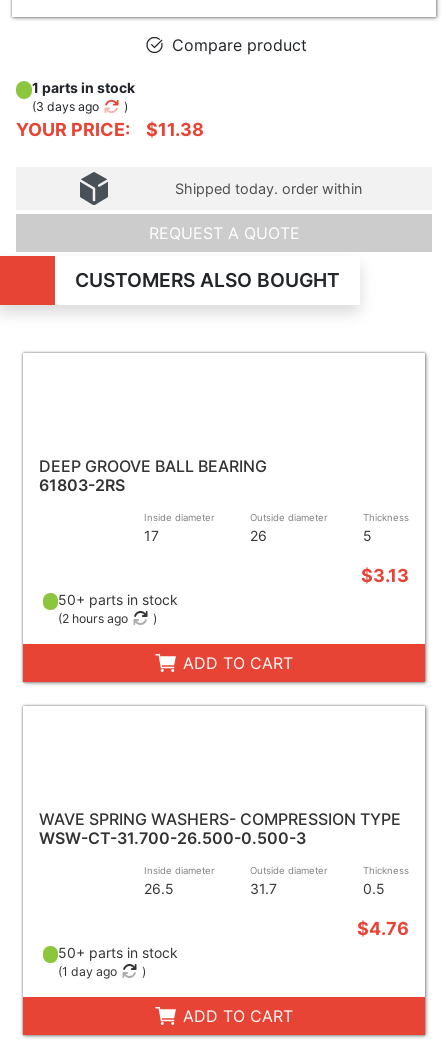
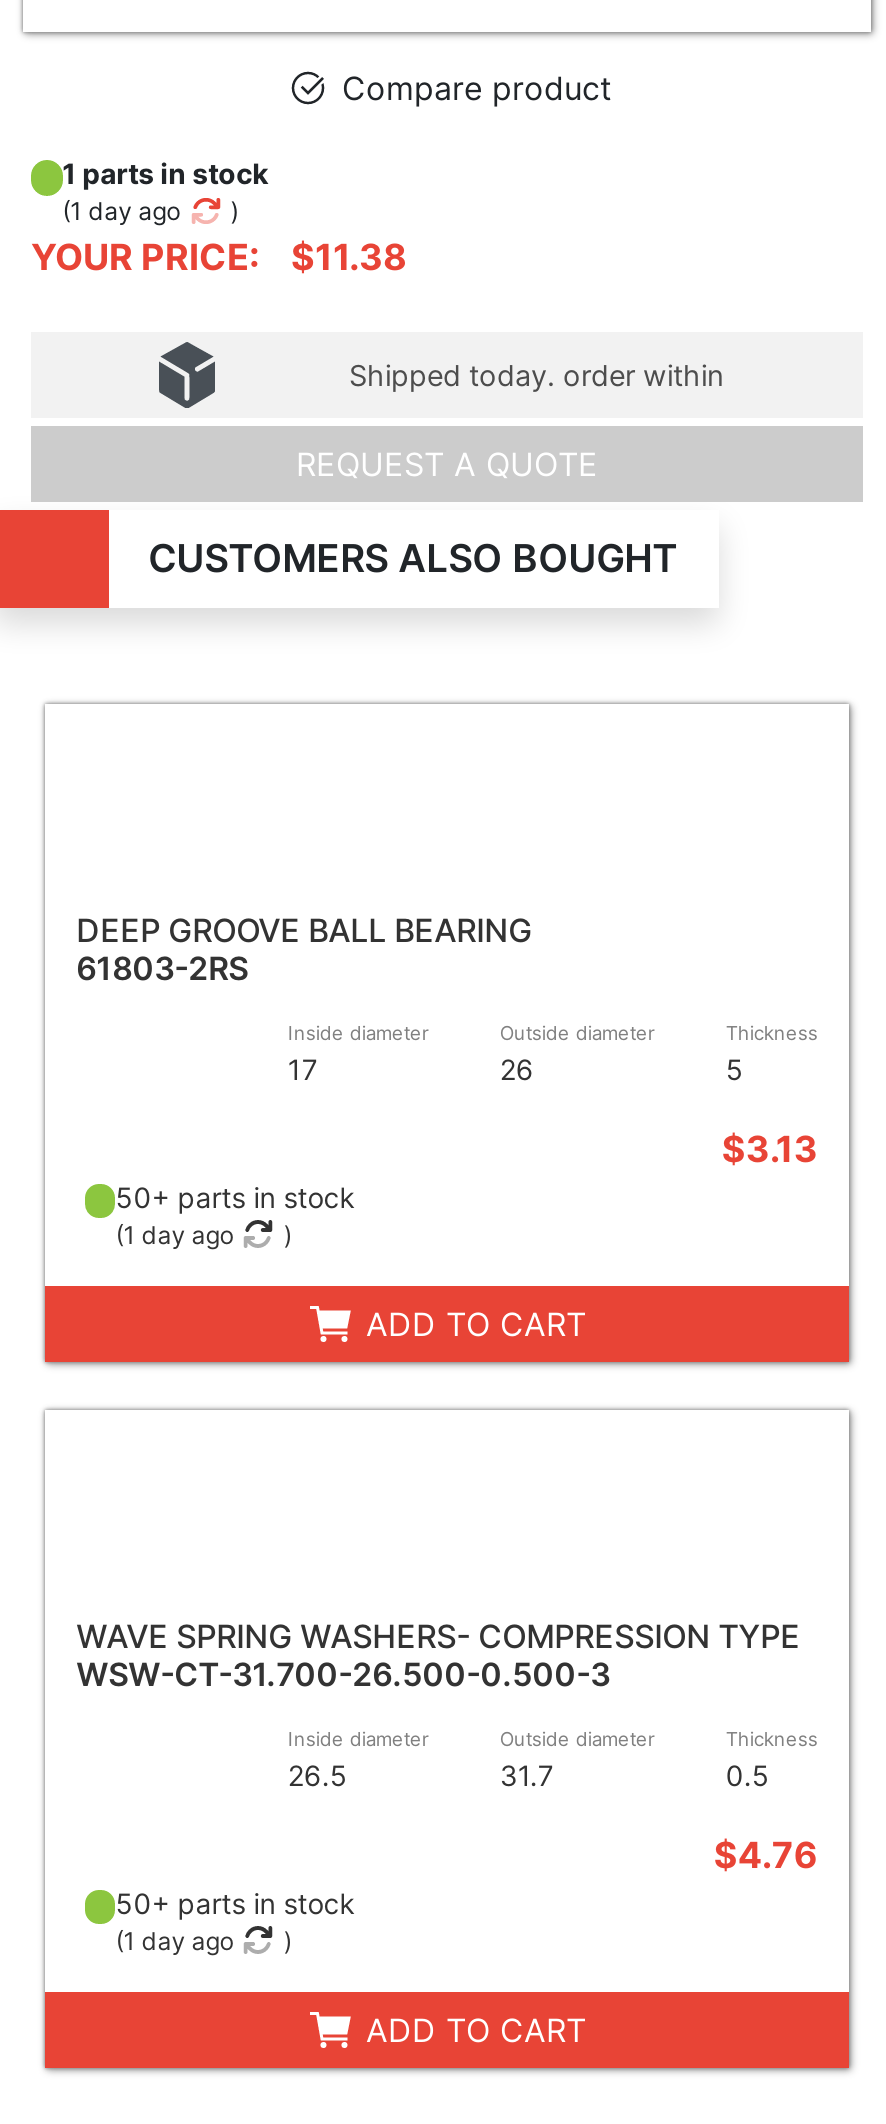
[32,99,99,114] (3 days ago -> [62,196,180,226] (1 day ago
[58,611,128,626] (2 hours ago -> [115,1219,233,1249] (1 day ago

